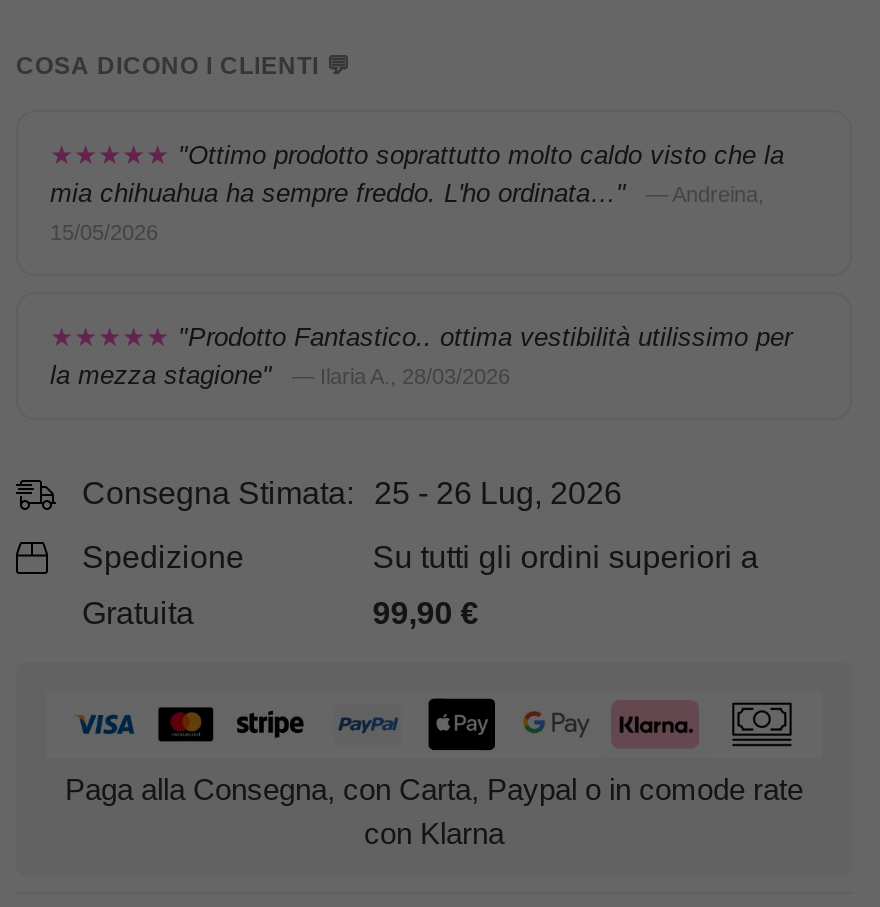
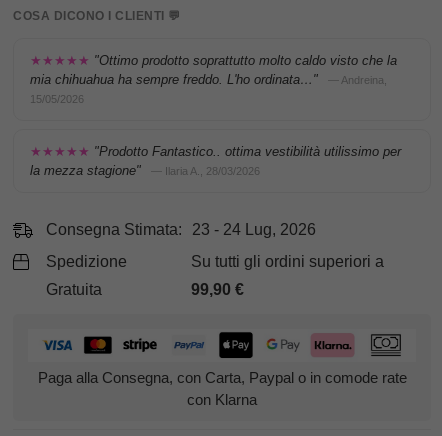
[82,476,622,510] Consegna Stimata: 25 - 26 Lug, 2026 -> [46,221,316,238] Consegna Stimata: 23 - 24 Lug, 2026

